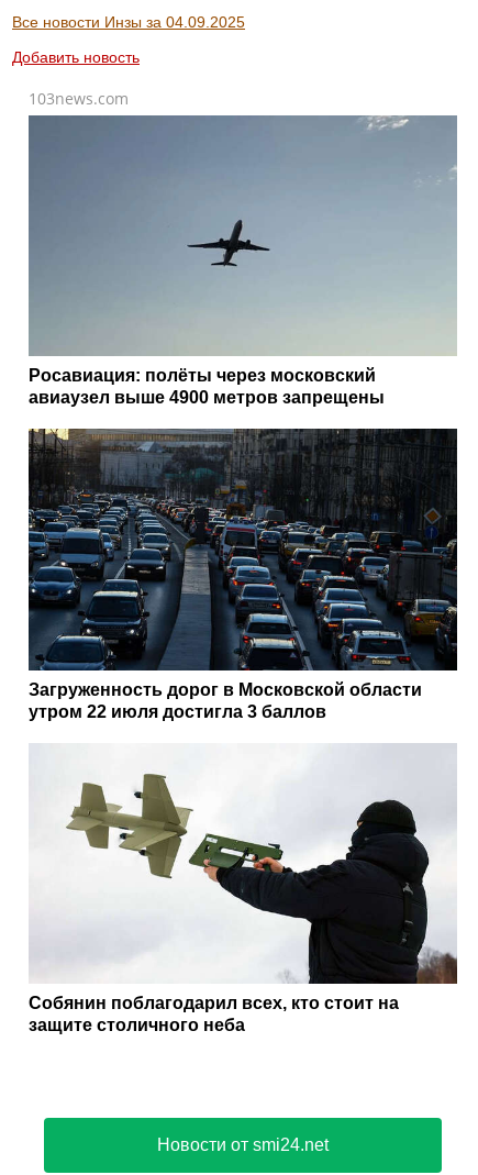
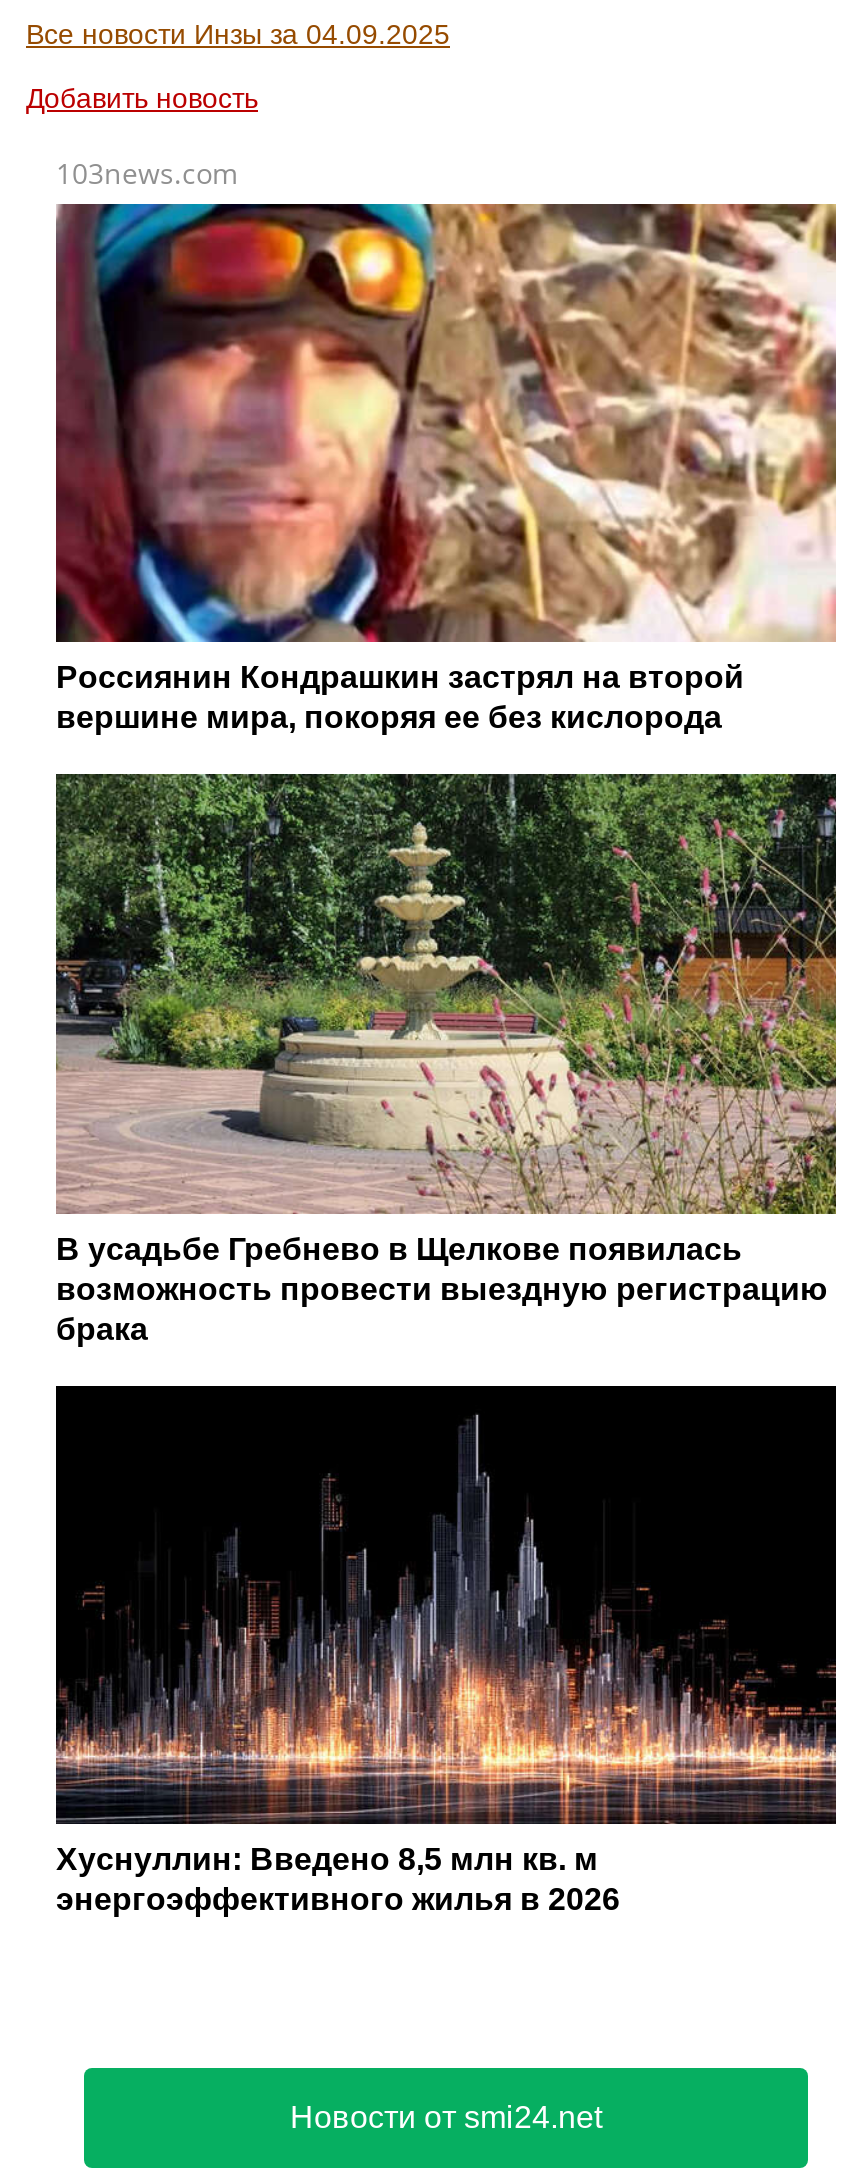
[27,114,457,407] [image] | Росавиация: полёты через московский | авиаузел выше 4900 метров запрещены -> [54,202,838,734] [image] | Россиянин Кондрашкин застрял на второй | вершине мира, покоряя ее без кислорода
[27,428,458,720] [image] | Загруженность дорог в Московской области | утром 22 июля достигла 3 баллов -> [54,772,838,1345] [image] | В усадьбе Гребнево в Щелкове появилась | возможность провести выездную регистрацию | брака
[29,744,457,1034] [image] | Собянин поблагодарил всех, кто стоит на | защите столичного неба -> [54,1384,838,1916] [image] | Хуснуллин: Введено 8,5 млн кв. м | энергоэффективного жилья в 2026

